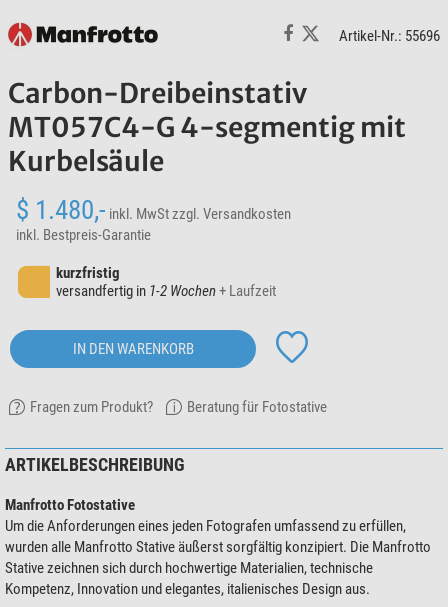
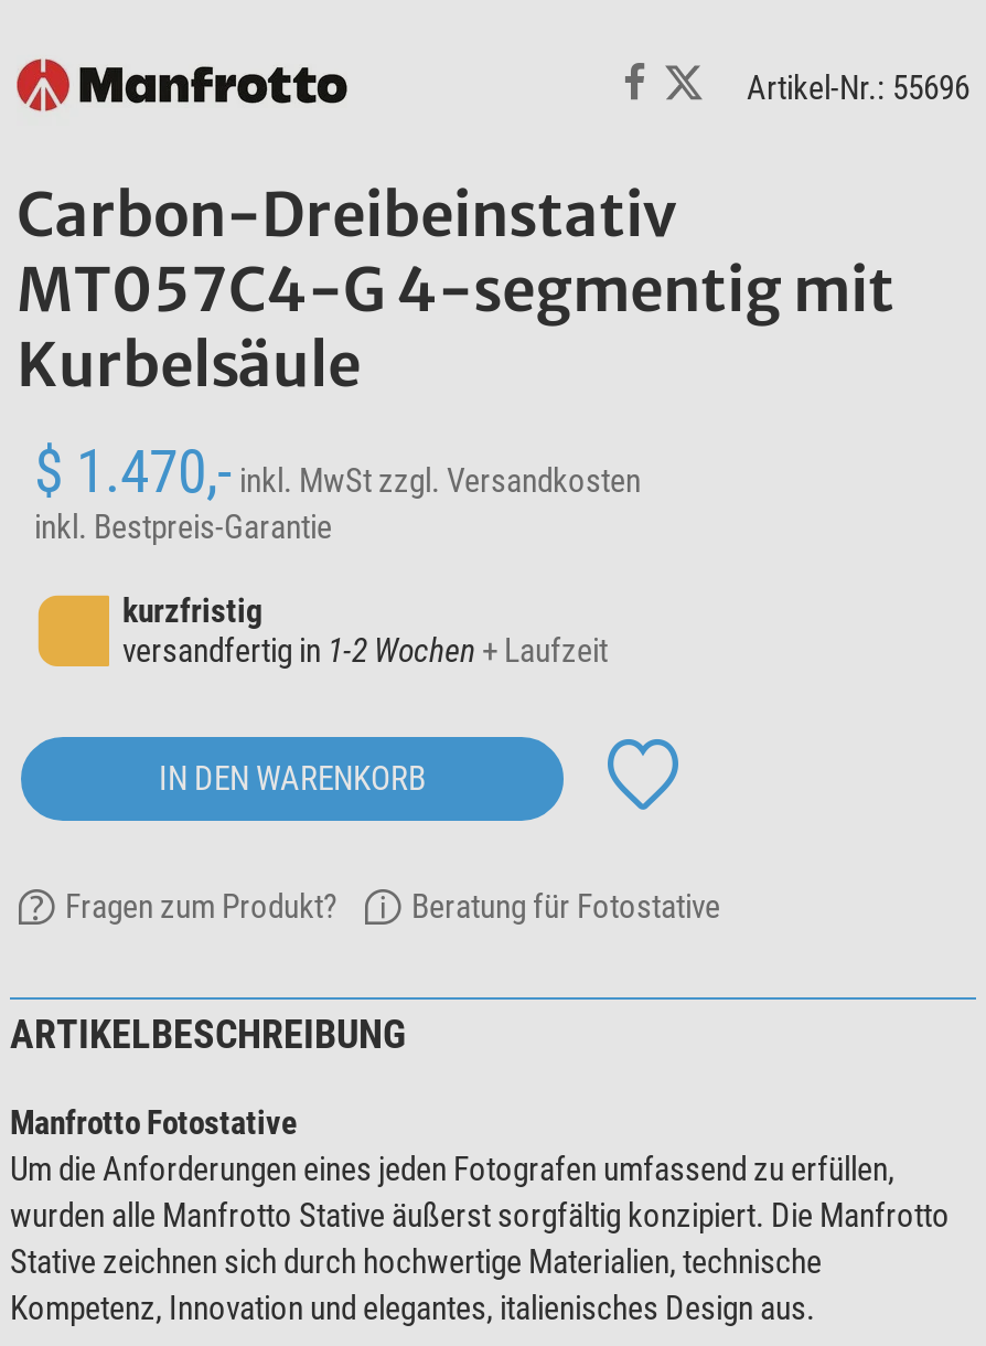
[16,194,291,226] $ 1.480,- inkl. MwSt zzgl. Versandkosten -> [34,437,641,507] $ 1.470,- inkl. MwSt zzgl. Versandkosten

